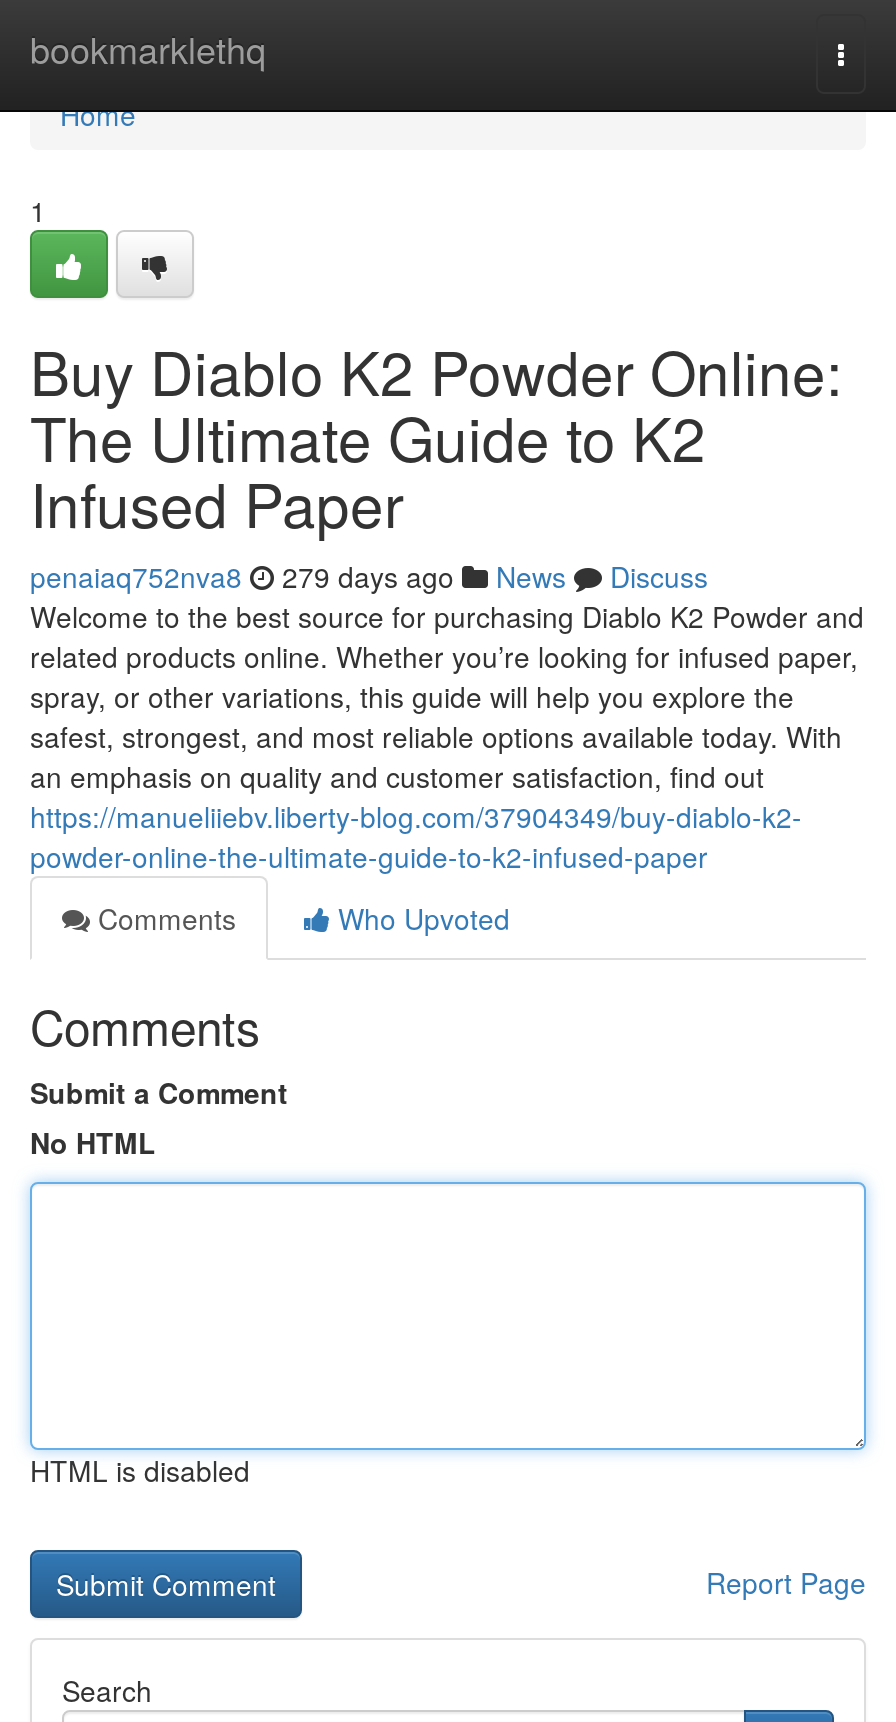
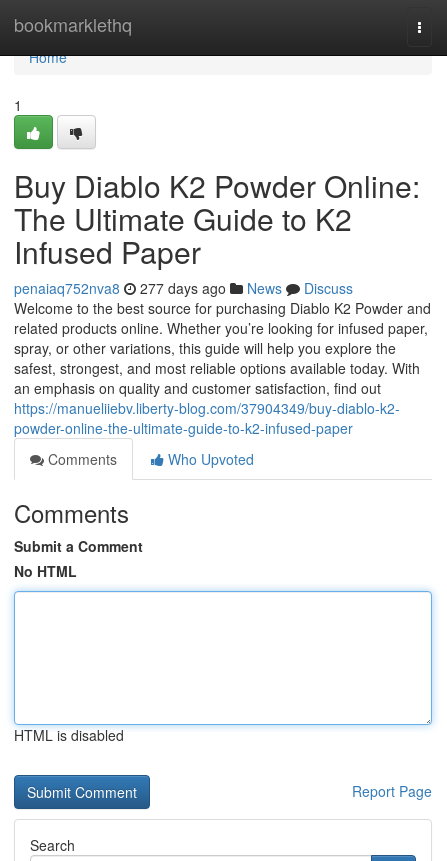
[30,556,708,596] penaiaq752nva8 279 days ago News Discuss -> [14,278,353,298] penaiaq752nva8 277 days ago News Discuss

